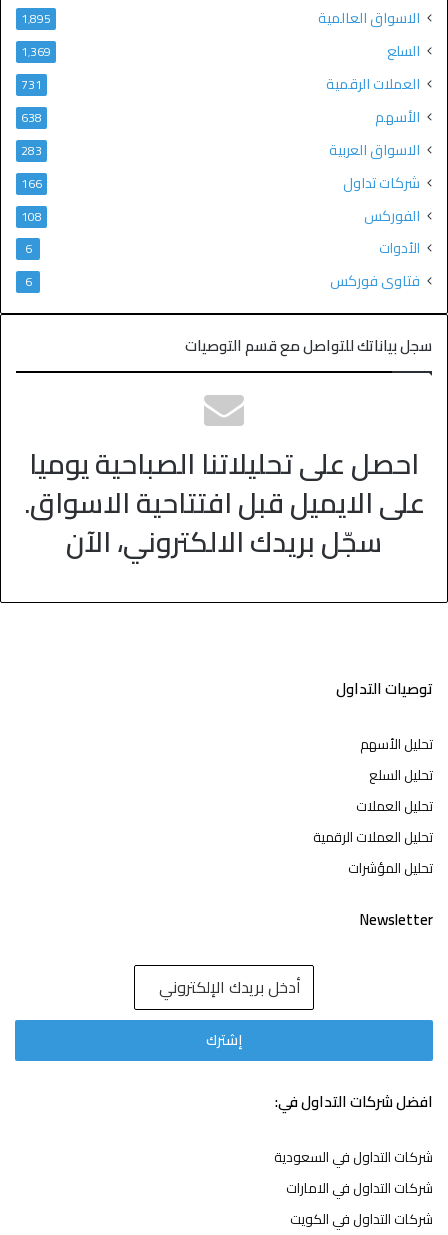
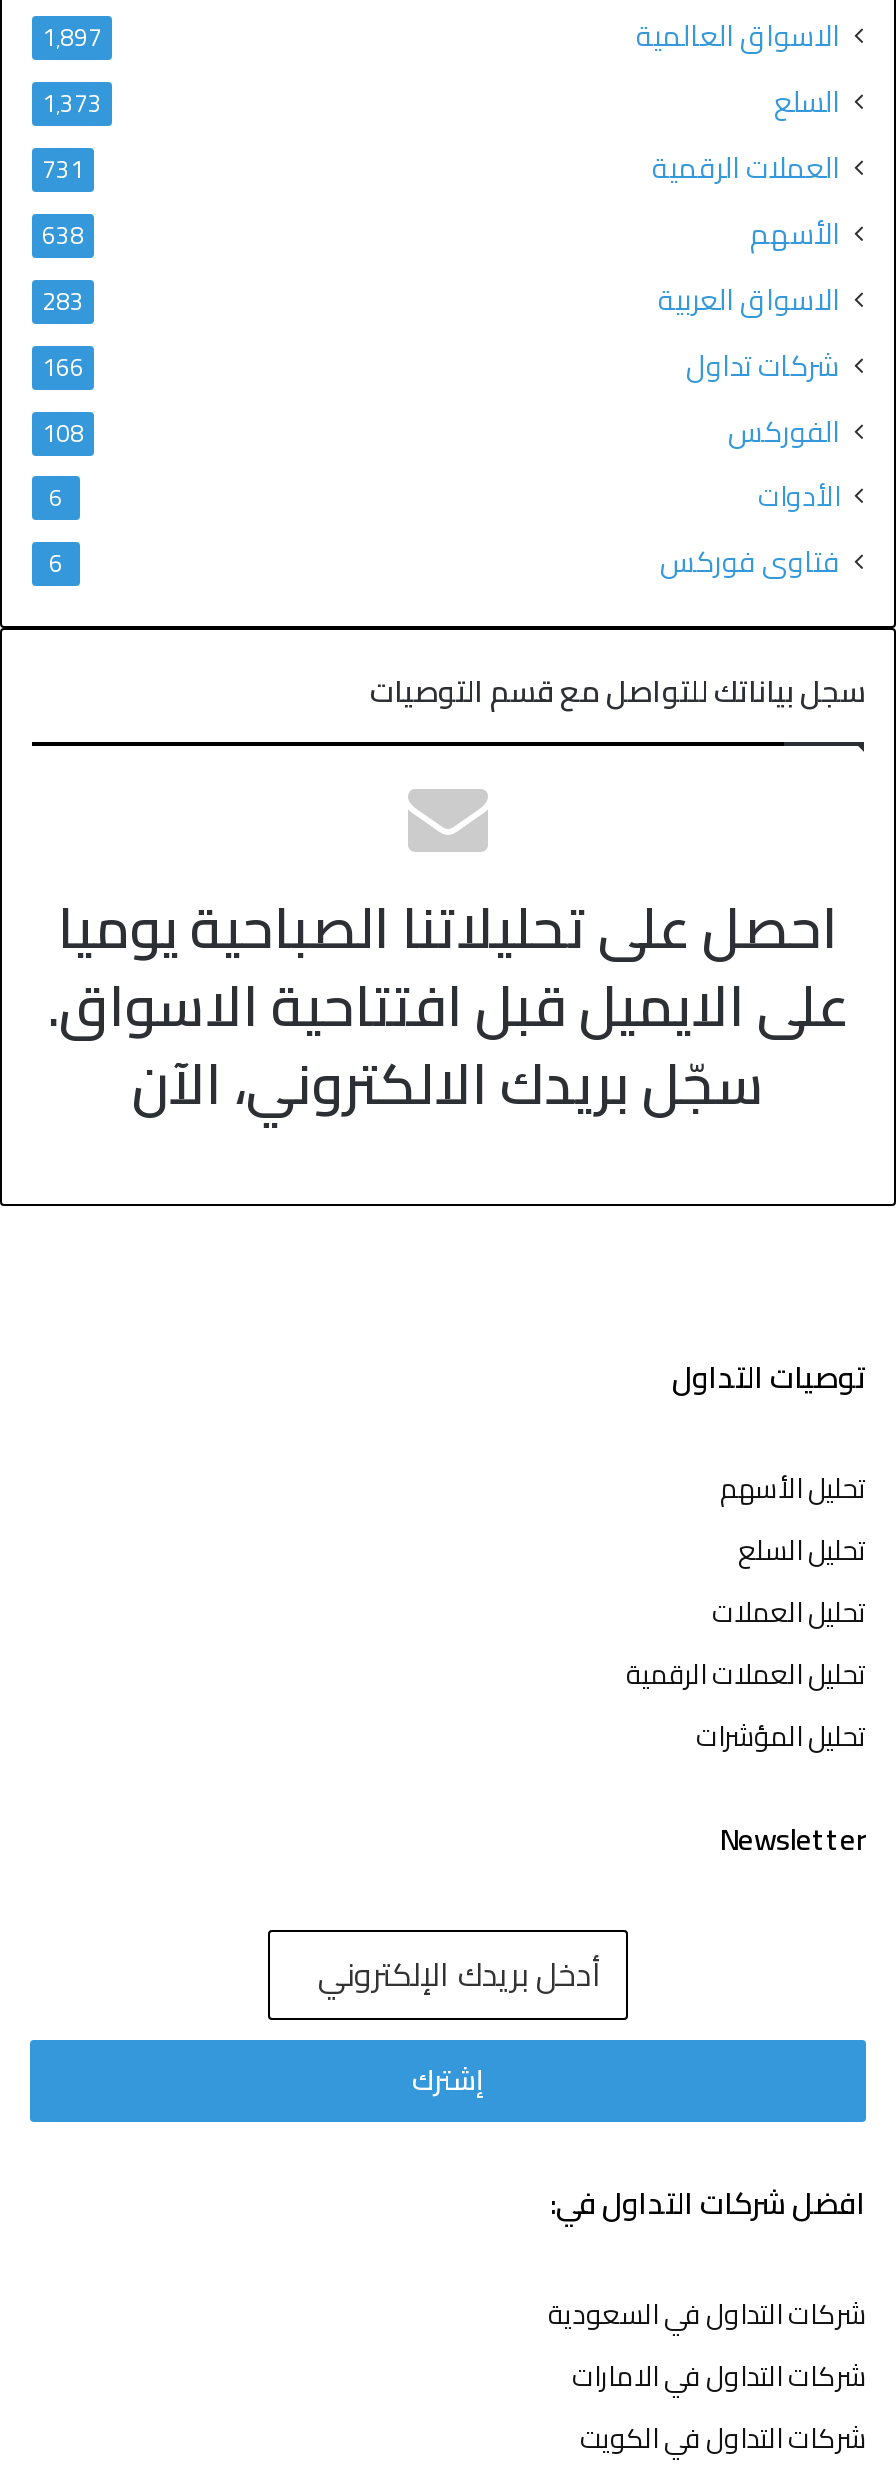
[21,6,51,29] 1٬895 -> [42,13,102,59] 1٬897
[21,39,51,62] 1٬369 -> [42,79,102,125] 1٬373

